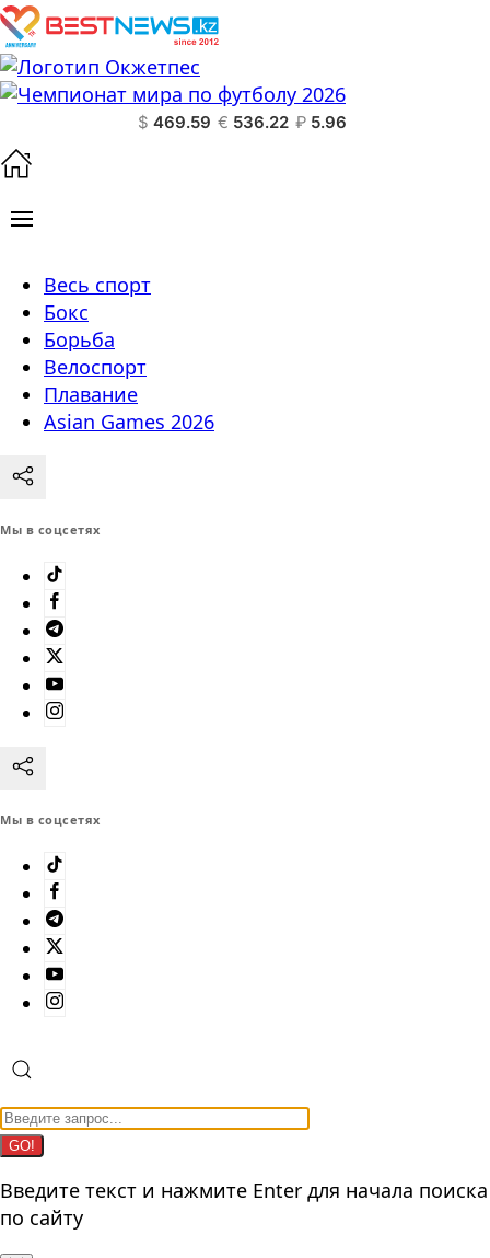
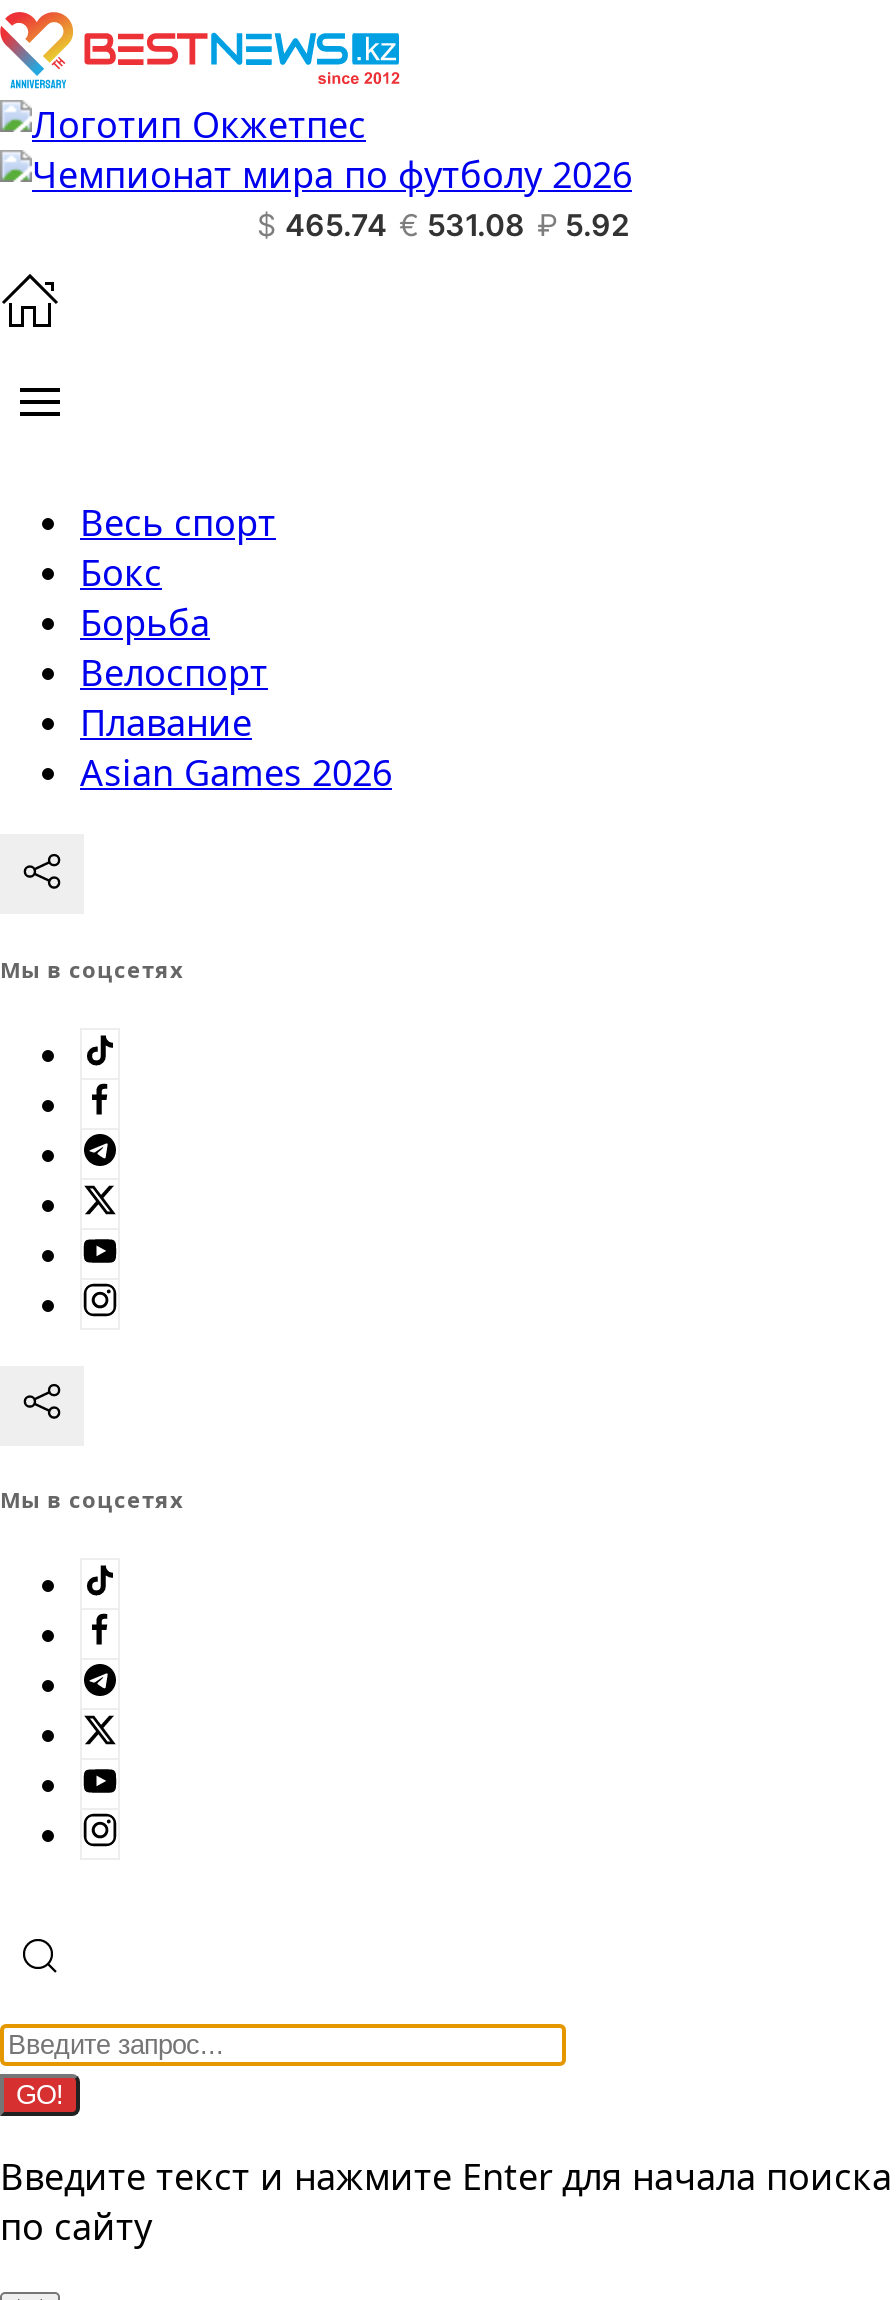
[138,112,347,132] $ 469.59 € 536.22 ₽ 5.96 -> [257,206,629,244] $ 465.74 € 531.08 ₽ 5.92

